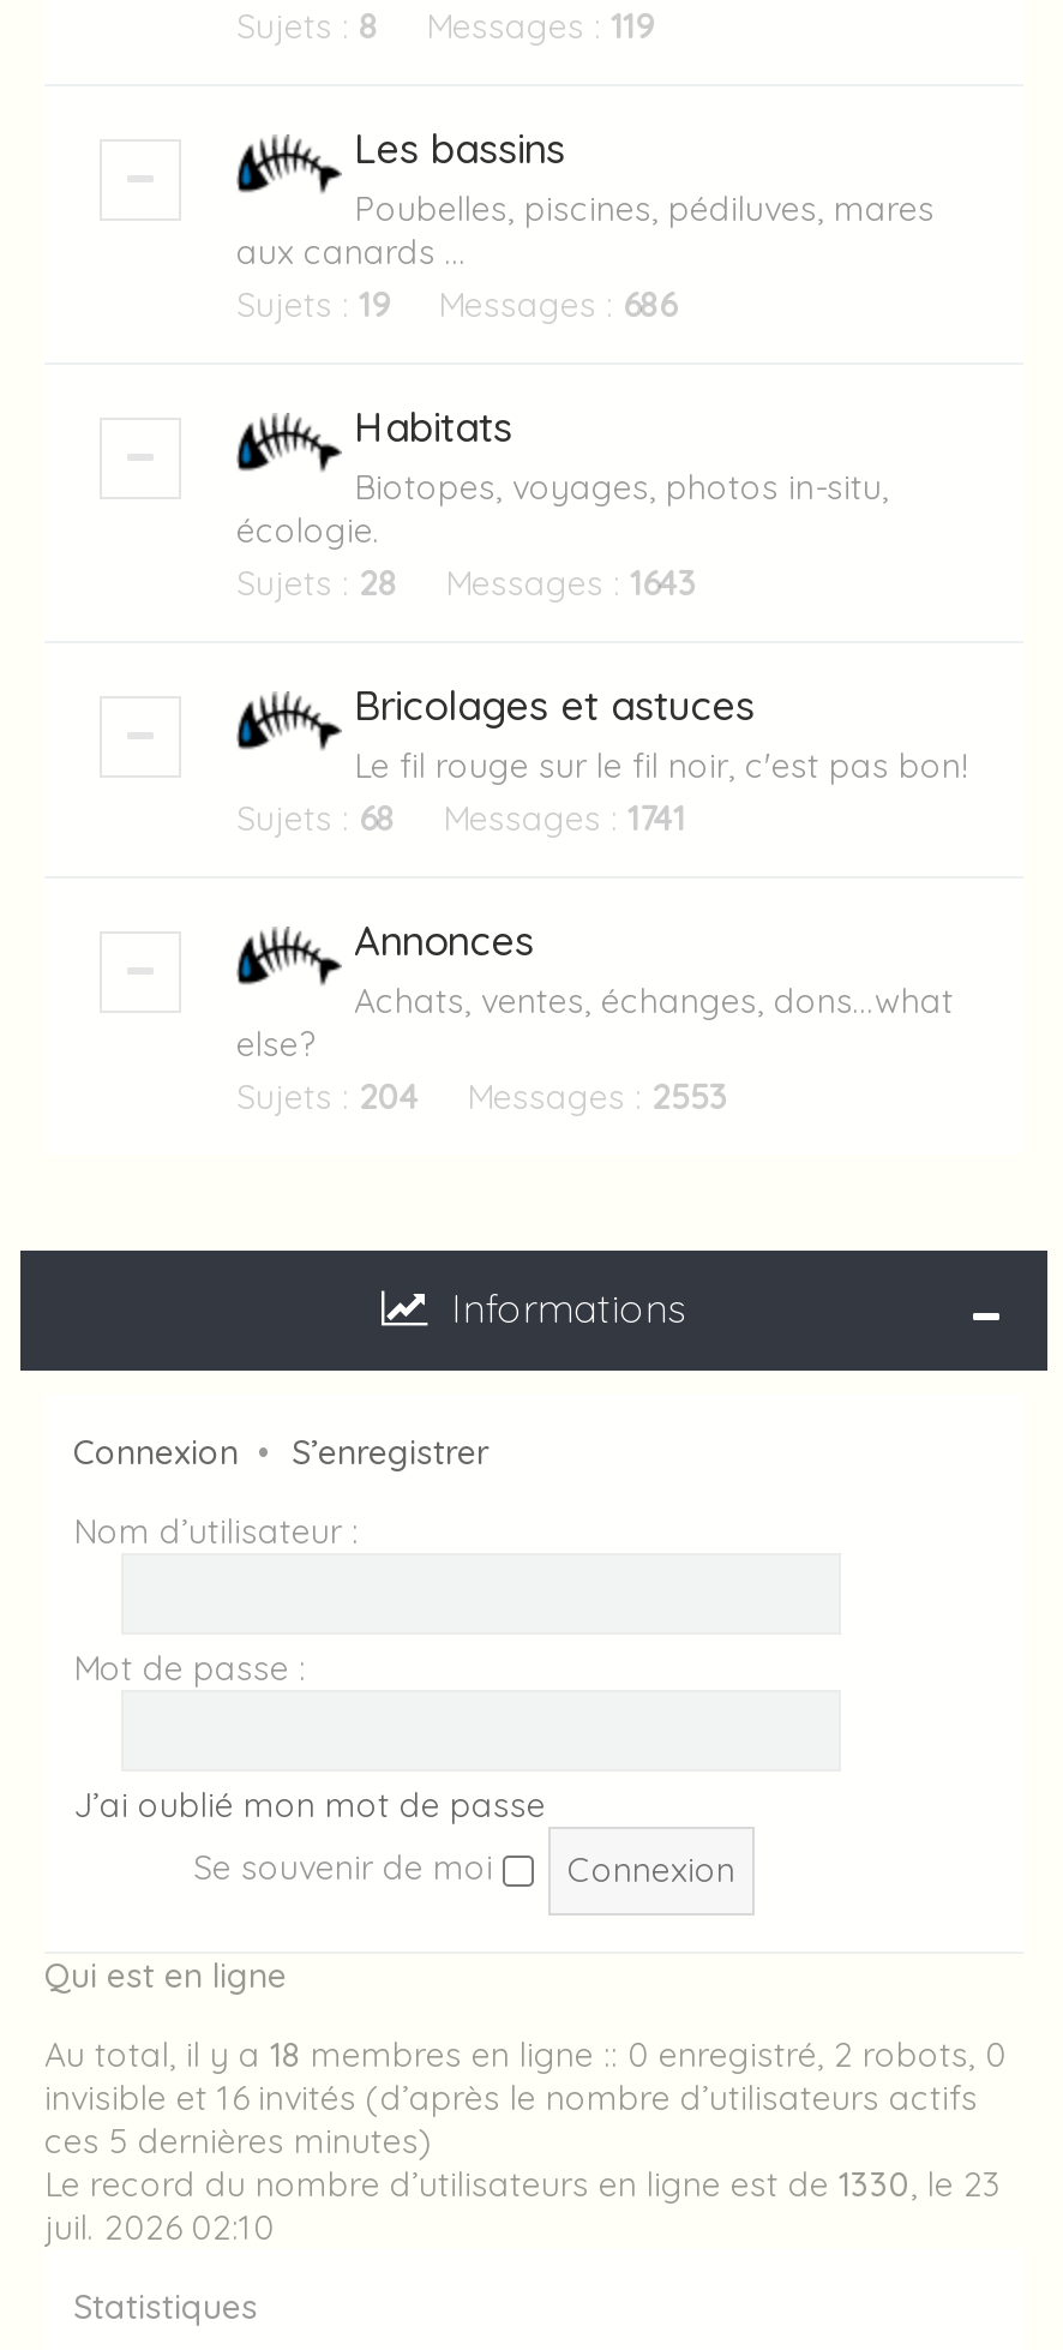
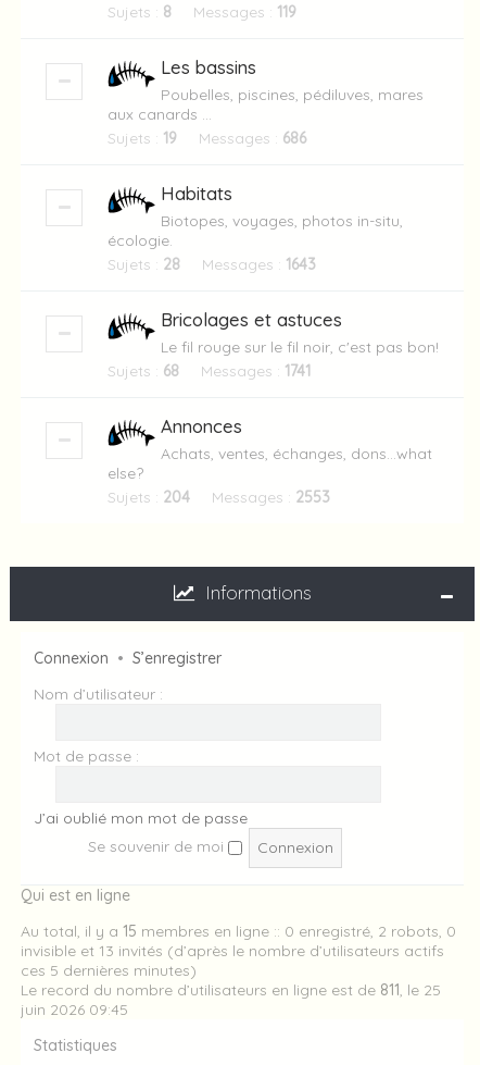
[44,2033,1007,2076] Au total, il y a 18 membres en ligne :: 0 enregistré, 2 robots, 0 -> [21,921,456,941] Au total, il y a 15 membres en ligne :: 0 enregistré, 2 robots, 0
[44,2076,978,2120] invisible et 16 invités (d’après le nombre d’utilisateurs actifs -> [21,941,444,961] invisible et 13 invités (d’après le nombre d’utilisateurs actifs
[44,2163,1002,2249] Le record du nombre d’utilisateurs en ligne est de 1330, le 23 | juil. 2026 02:10 -> [21,980,441,1019] Le record du nombre d’utilisateurs en ligne est de 811, le 25 | juin 2026 09:45

